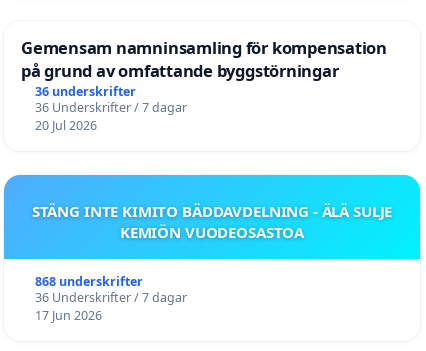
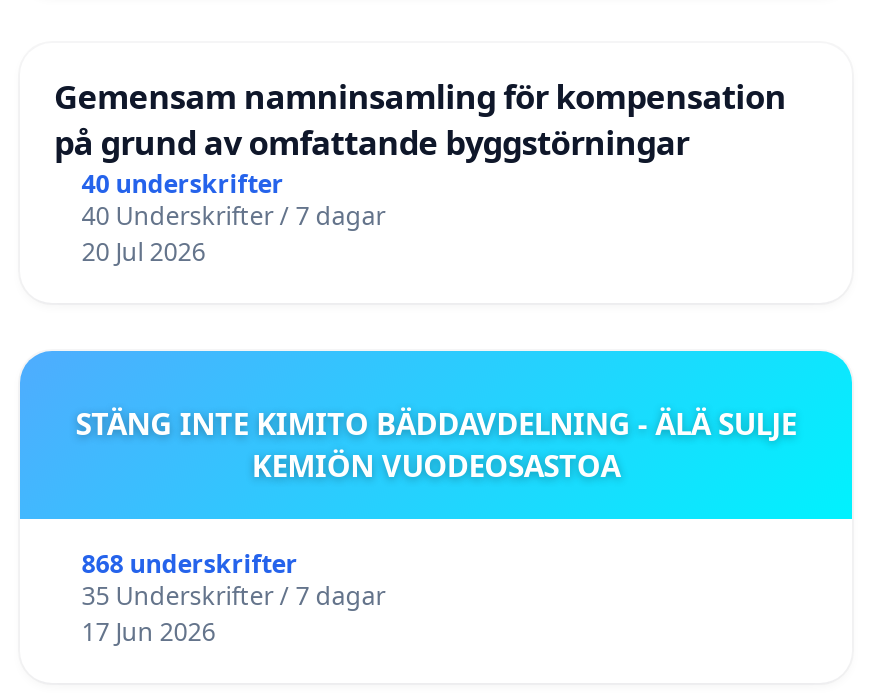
[35,83,136,100] 36 underskrifter -> [82,167,284,201] 40 underskrifter
[35,99,187,116] 36 Underskrifter / 7 dagar -> [82,199,386,233] 40 Underskrifter / 7 dagar
[35,289,187,306] 36 Underskrifter / 7 dagar -> [82,579,386,613] 35 Underskrifter / 7 dagar

